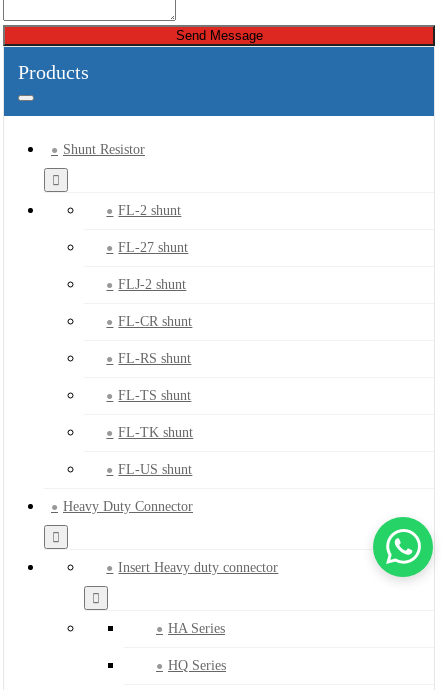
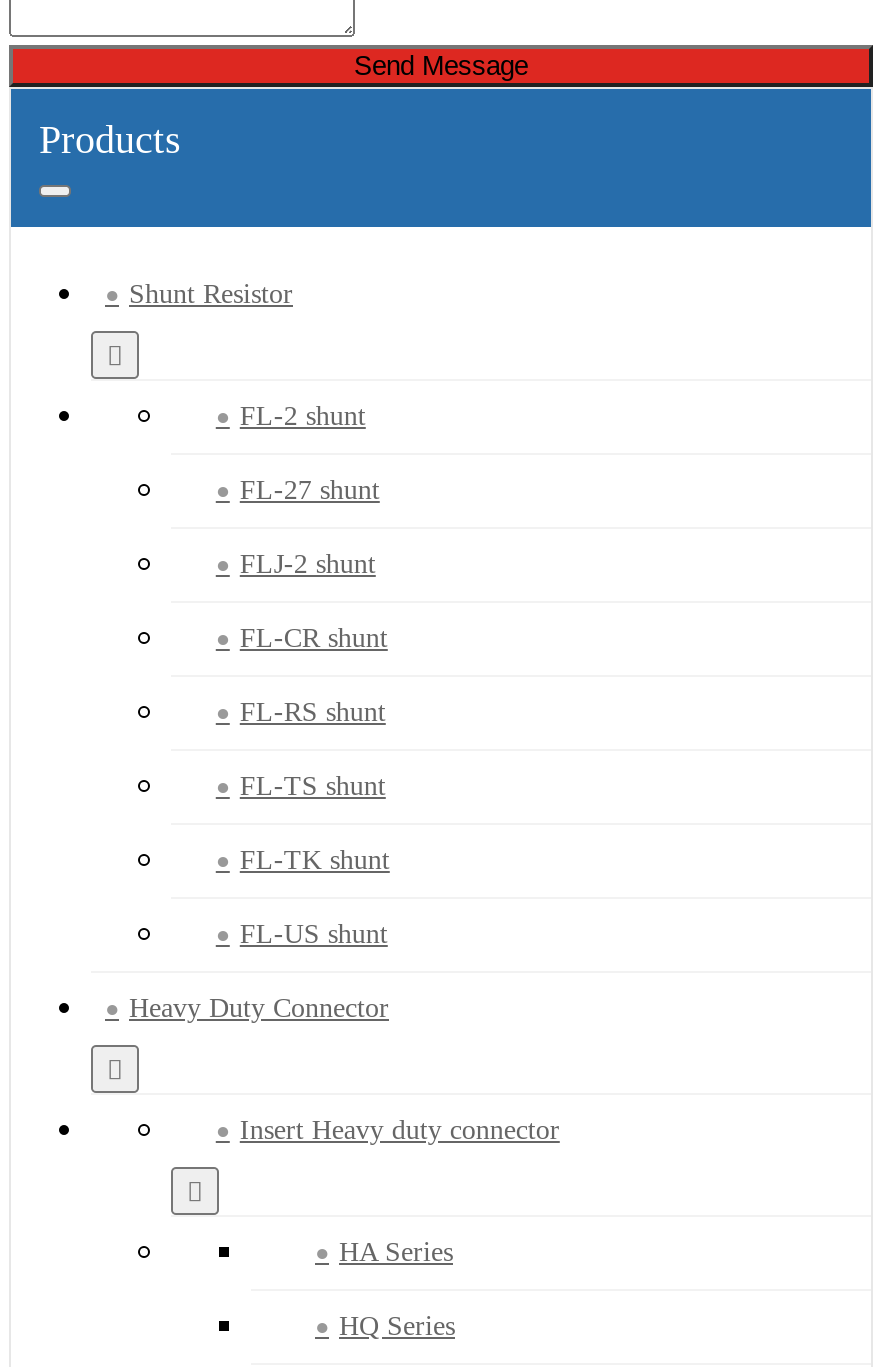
[372,516,434,579] [image] -> none

